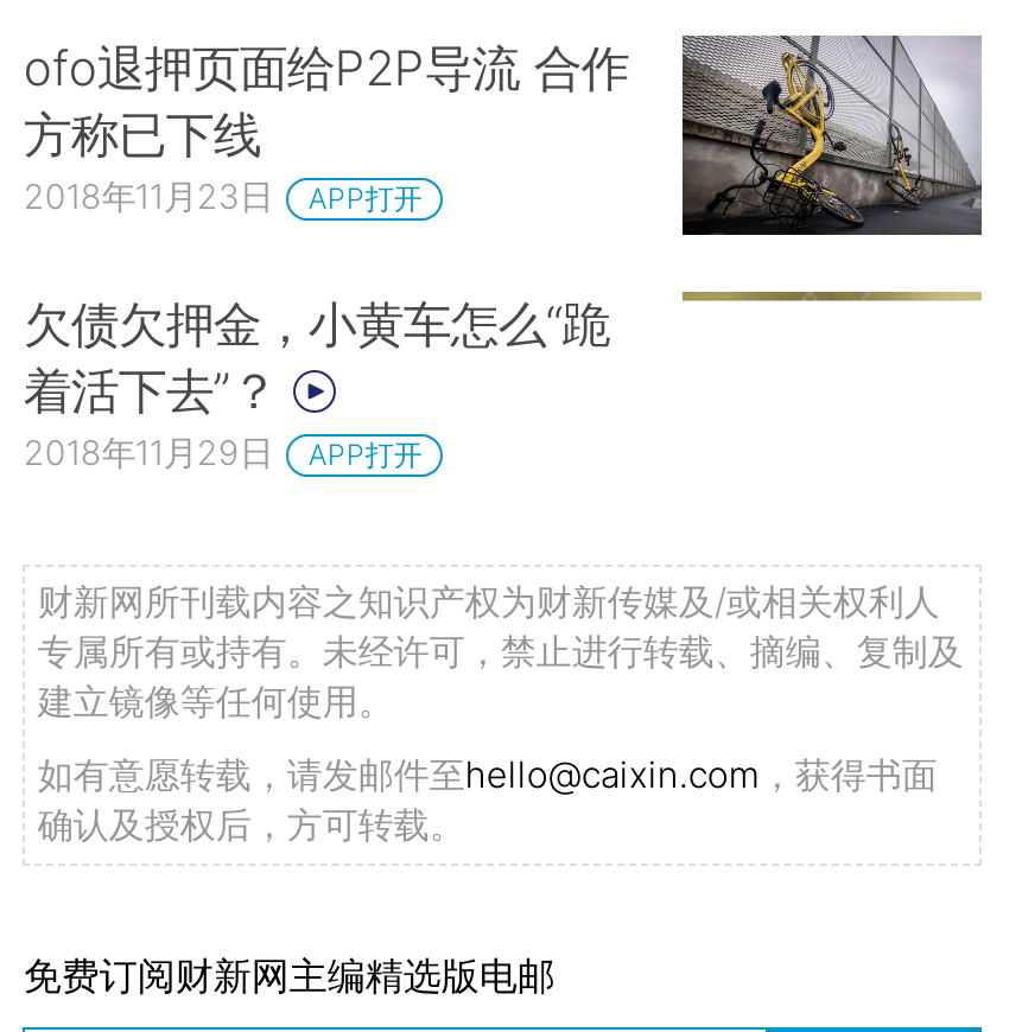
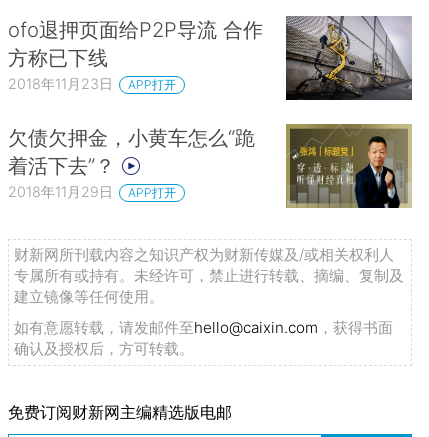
none -> [285,127,413,209] [image]

